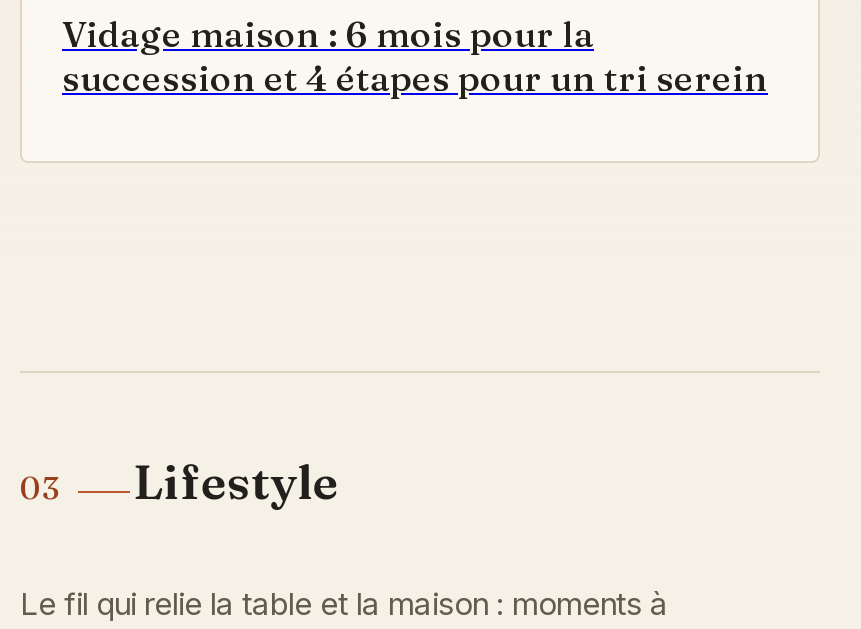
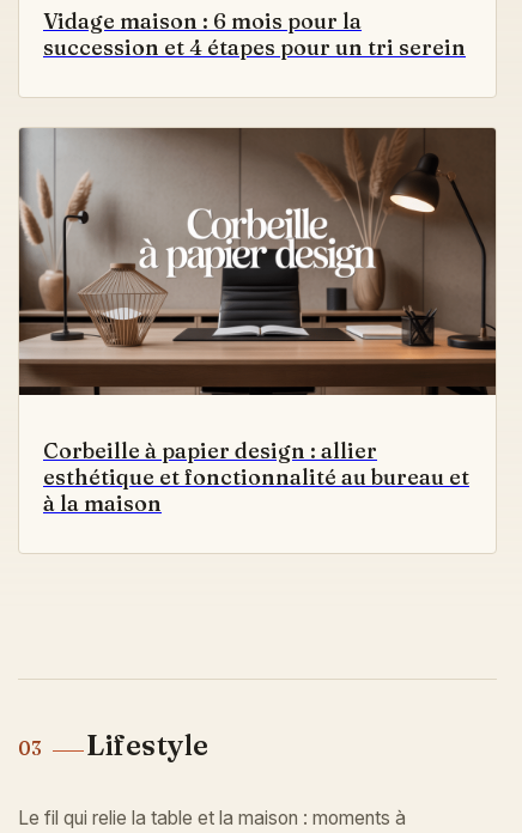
none -> [18,127,497,516] [image] | Corbeille à papier design : allier | esthétique et fonctionnalité au bureau et | à la maison

